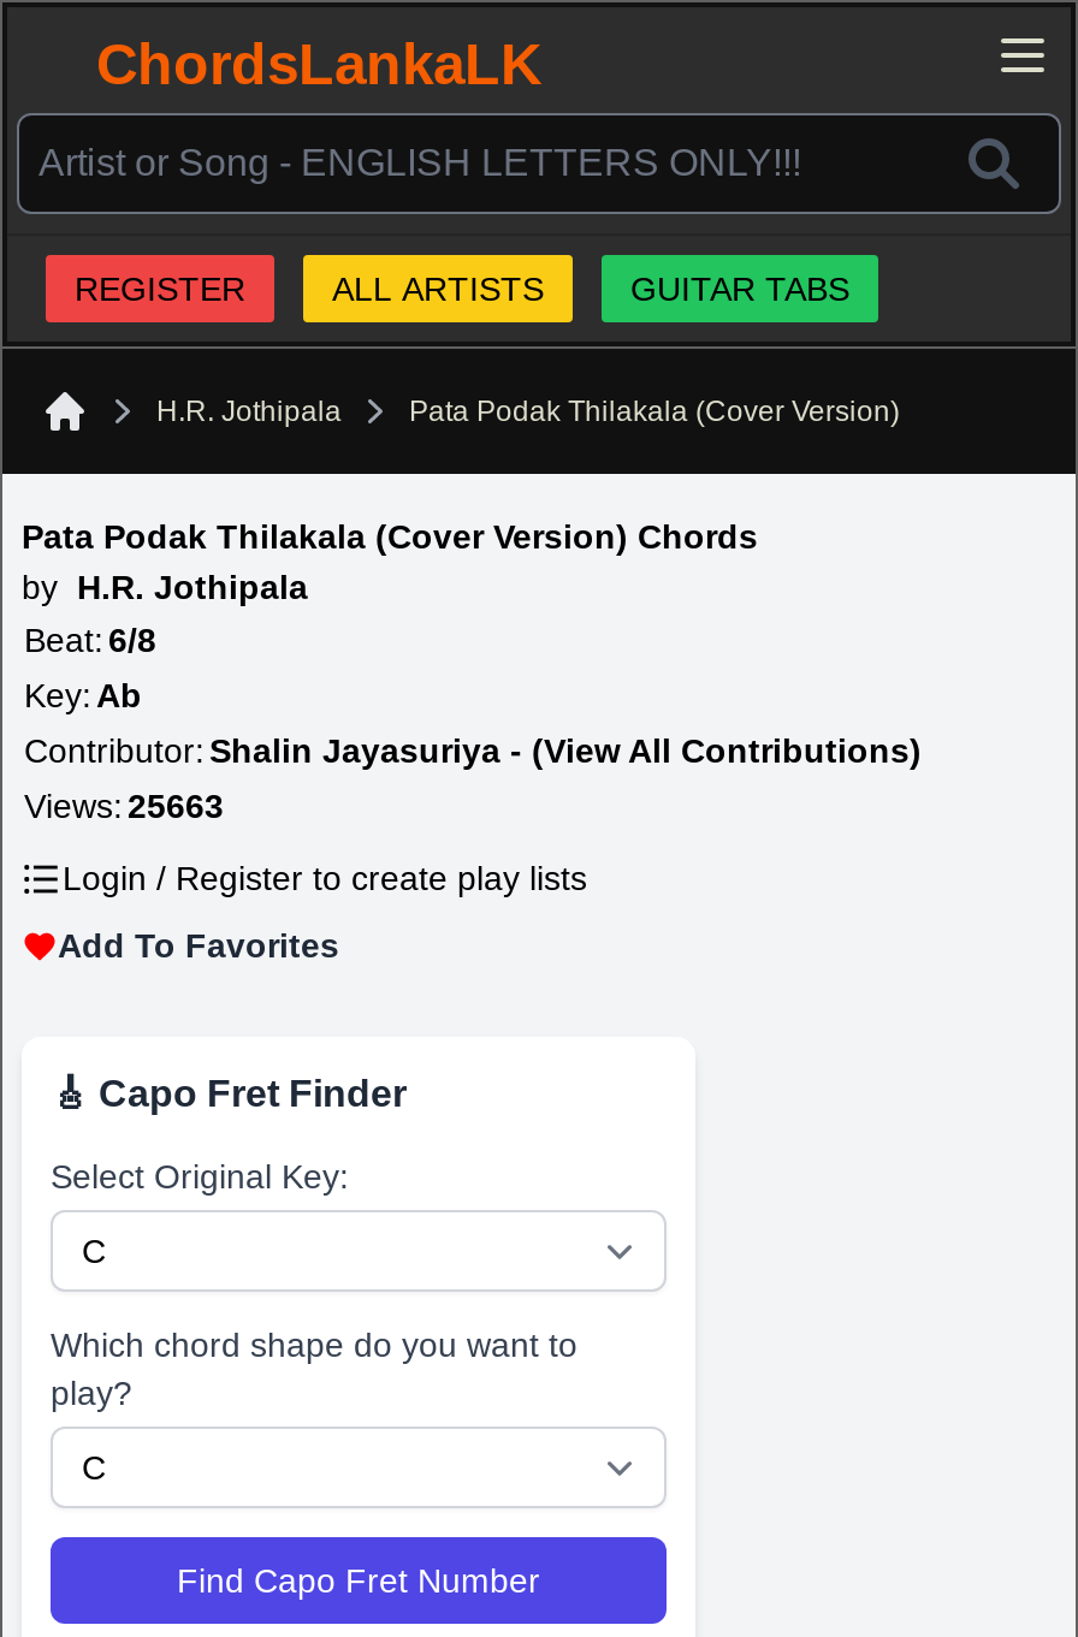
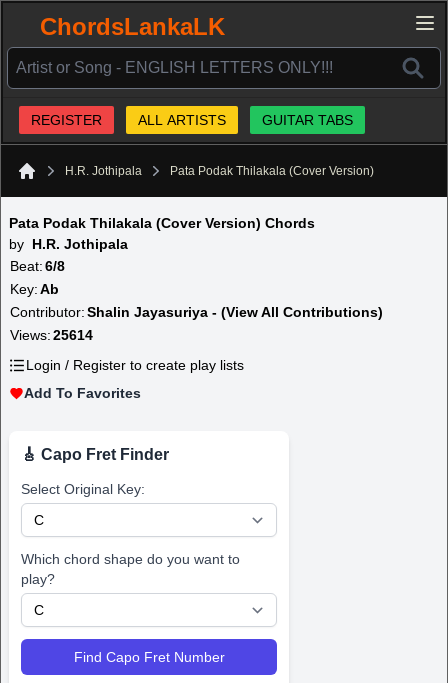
[24,787,224,825] Views: 25663 -> [10,327,93,343] Views: 25614

